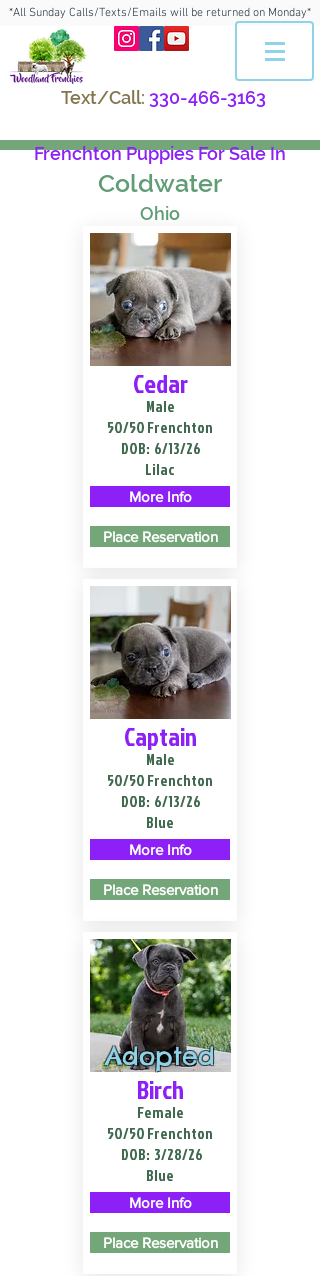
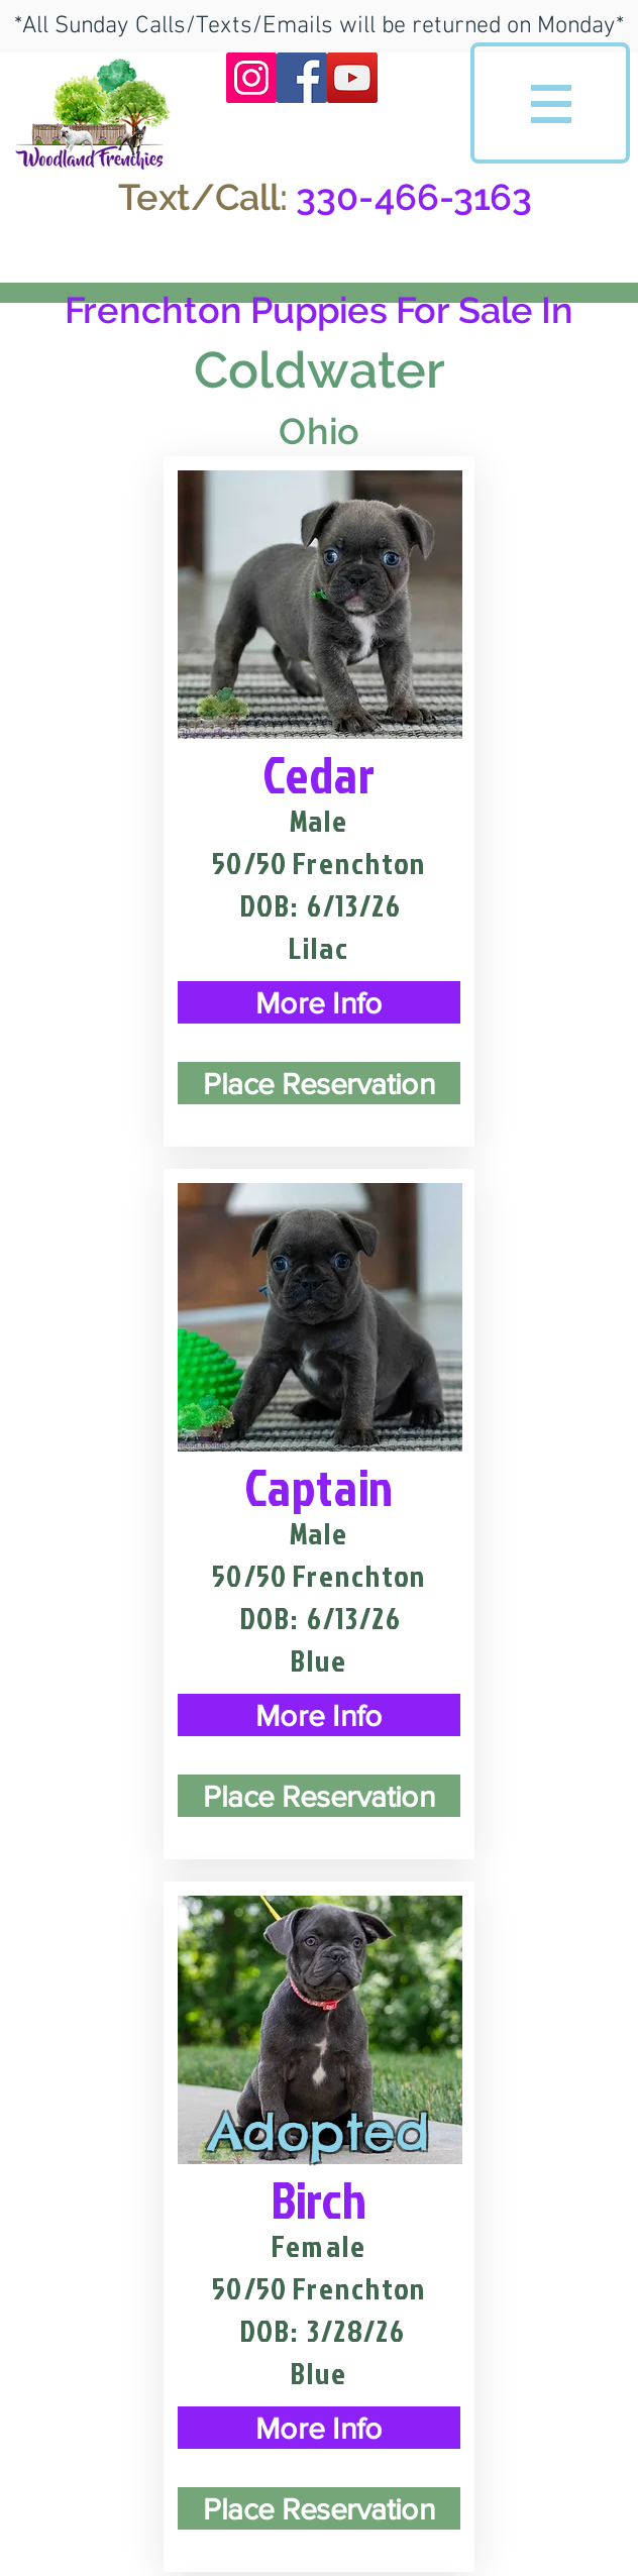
[89,232,232,366] [image] -> [178,470,462,739] [image]
[89,586,232,719] [image] -> [176,1181,462,1452] [image]

